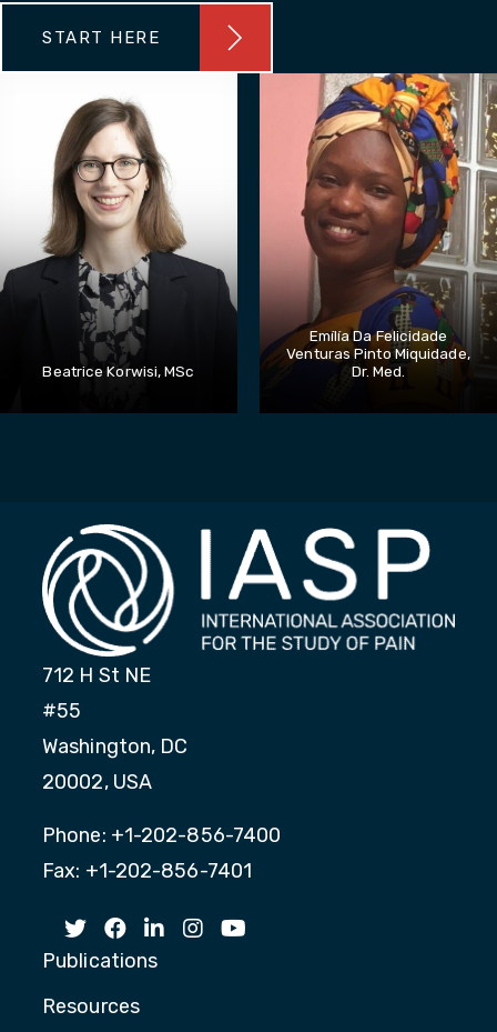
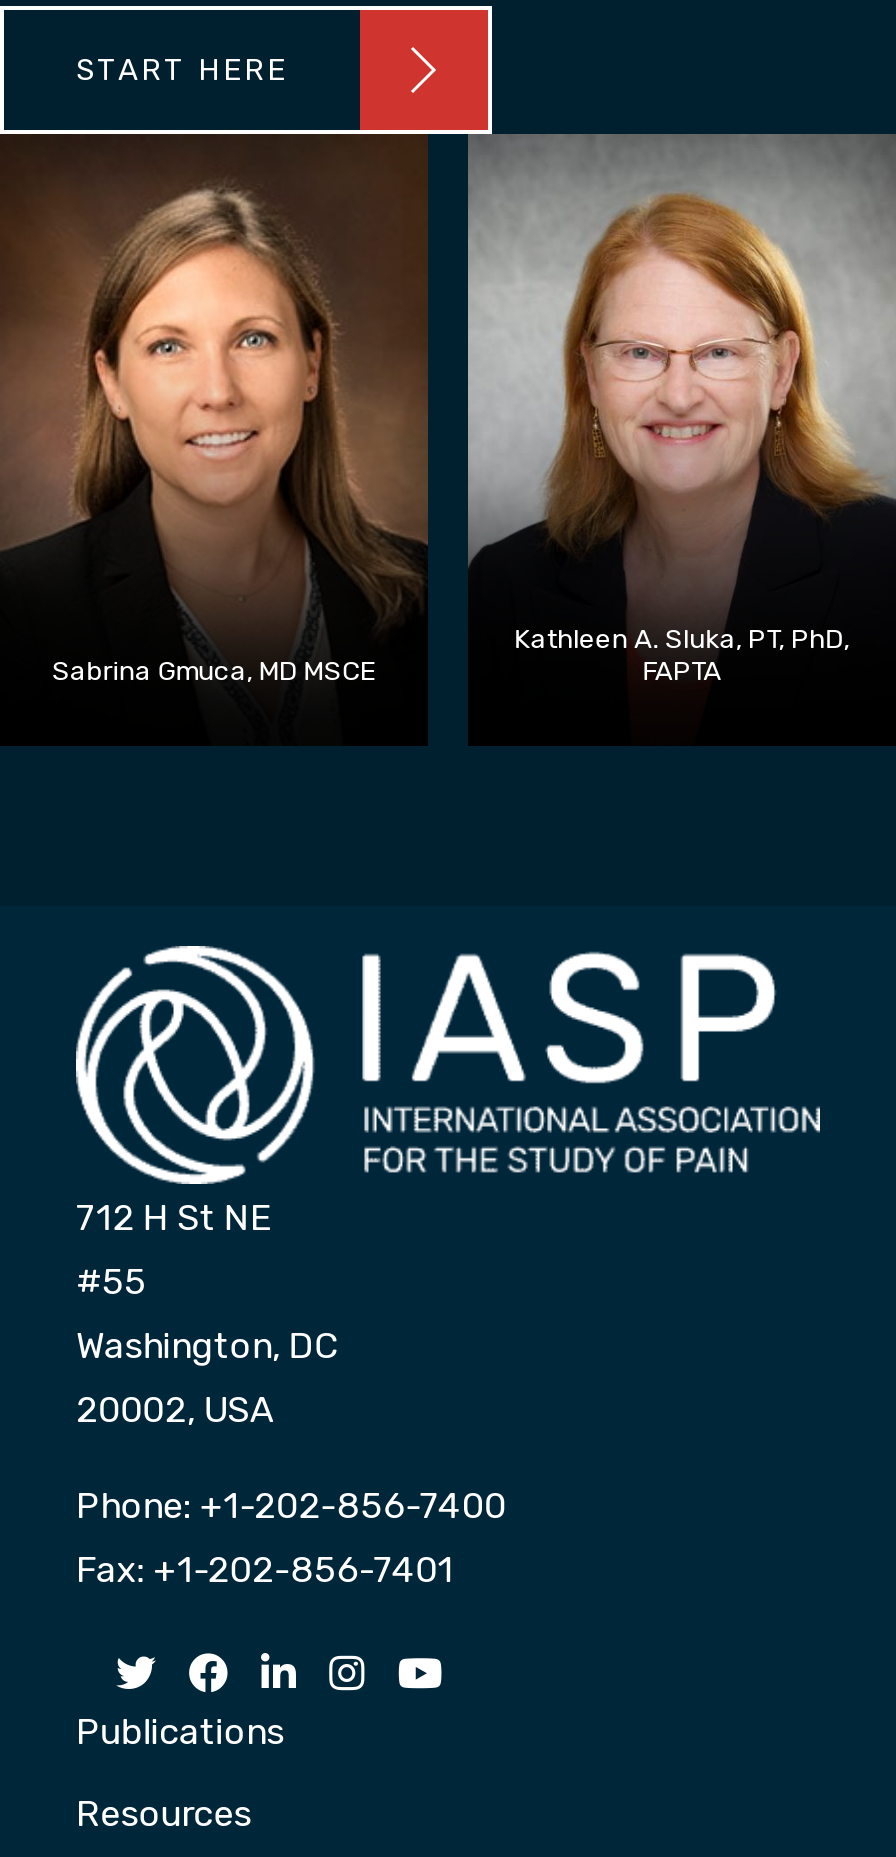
[3,72,239,380] [image] | Beatrice Korwisi, MSc -> [6,132,428,686] [image] | Sabrina Gmuca, MD MSCE
[258,72,494,380] [image] | Emílía Da Felicidade | Venturas Pinto Miquidade, | Dr. Med. -> [468,132,890,686] [image] | Kathleen A. Sluka, PT, PhD, | FAPTA

